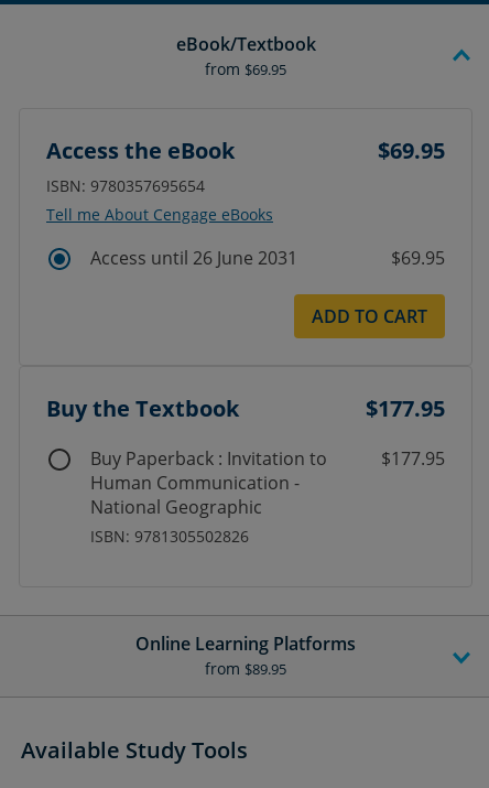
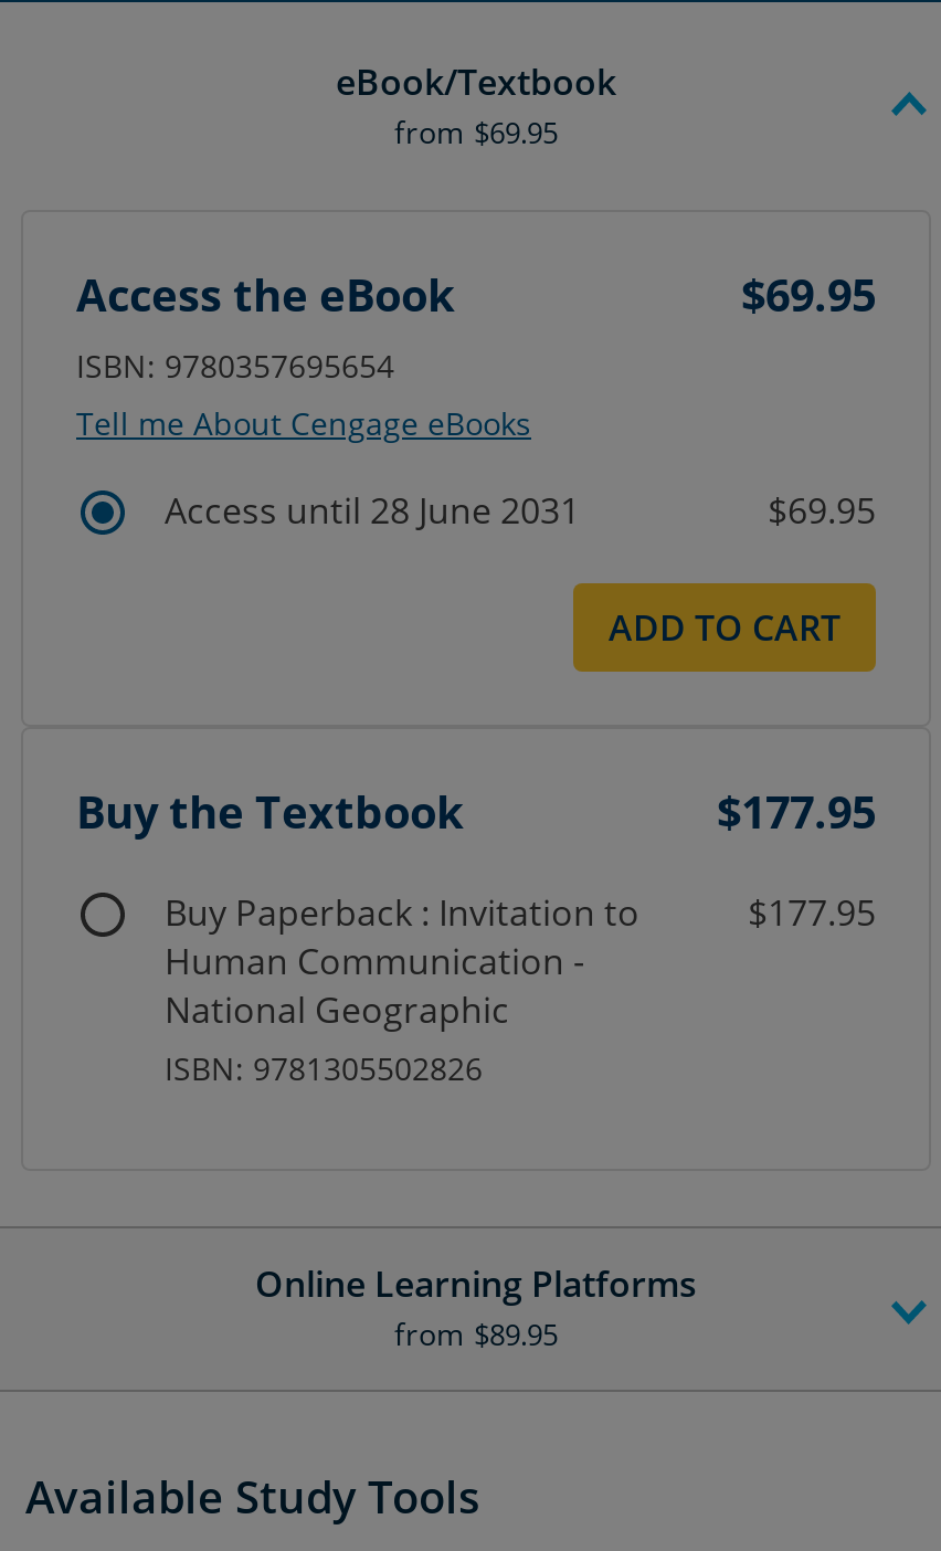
[90,246,297,270] Access until 26 June 2031 -> [165,486,580,535] Access until 28 June 2031

